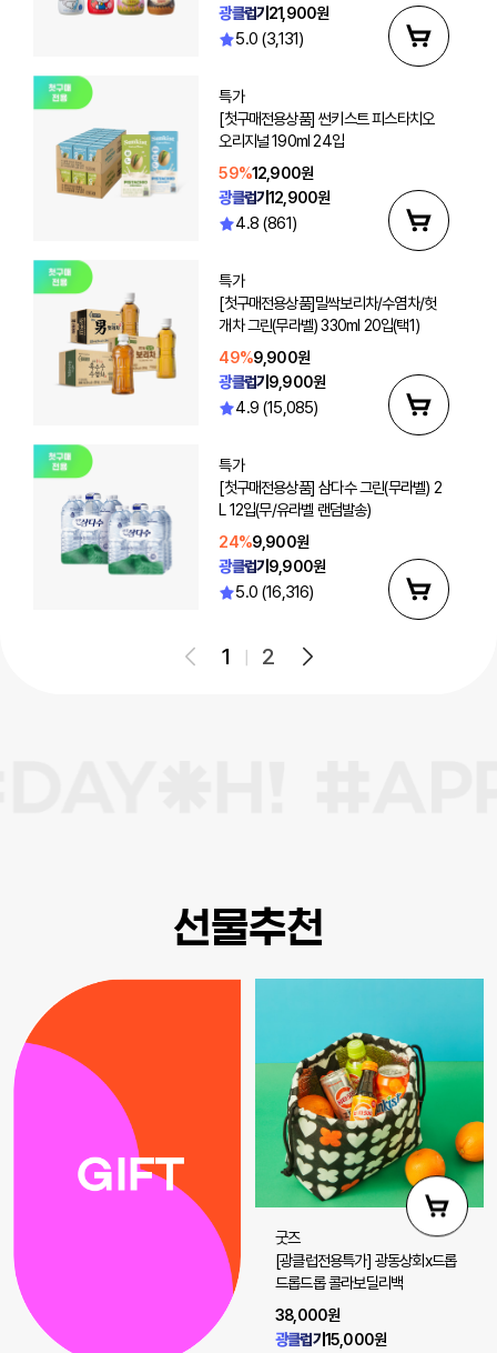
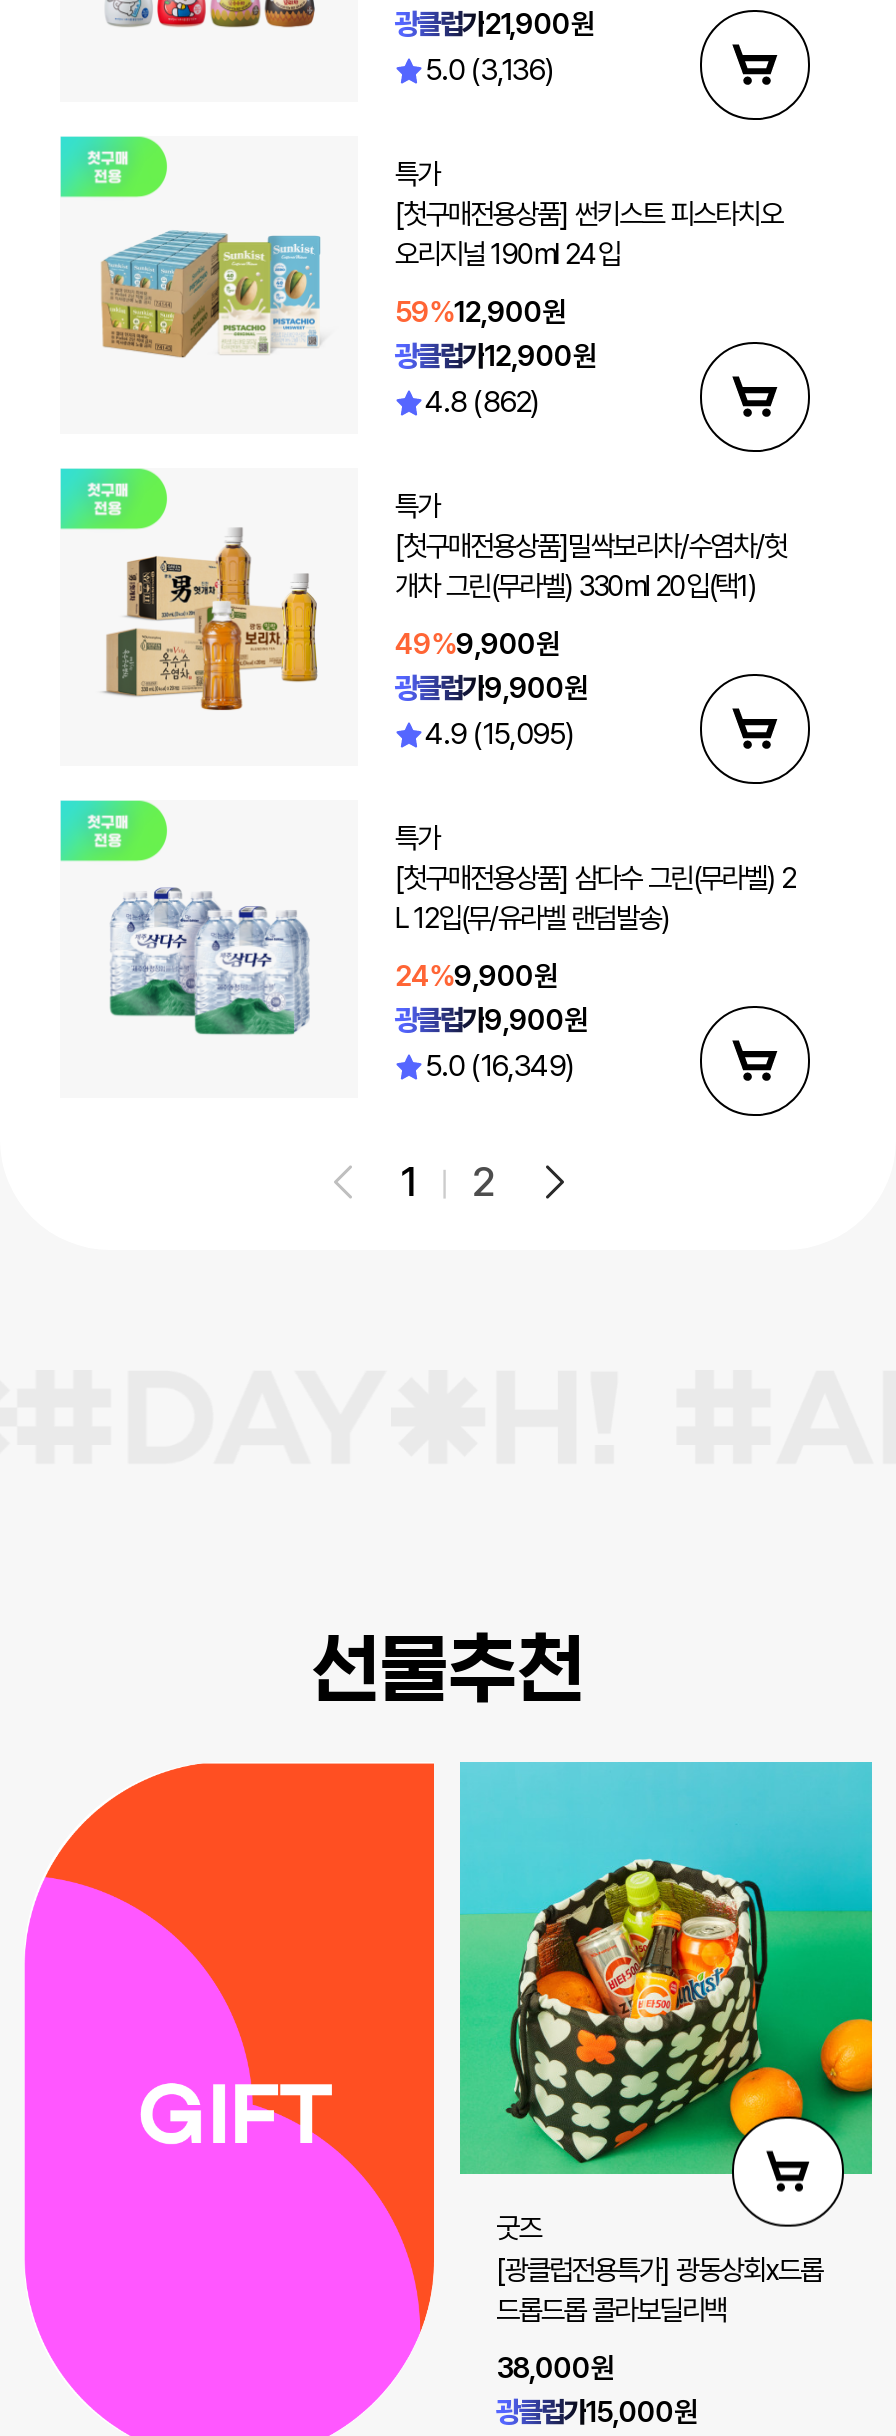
[236,29,303,49] 5.0 (3,131) -> [425,52,553,88] 5.0 (3,136)
[236,213,296,233] 4.8 (861) -> [425,384,538,420] 4.8 (862)
[236,398,318,418] 4.9 (15,085) -> [425,716,573,752] 4.9 (15,095)
[236,582,314,602] 5.0 (16,316) -> [425,1048,573,1084] 5.0 (16,349)

